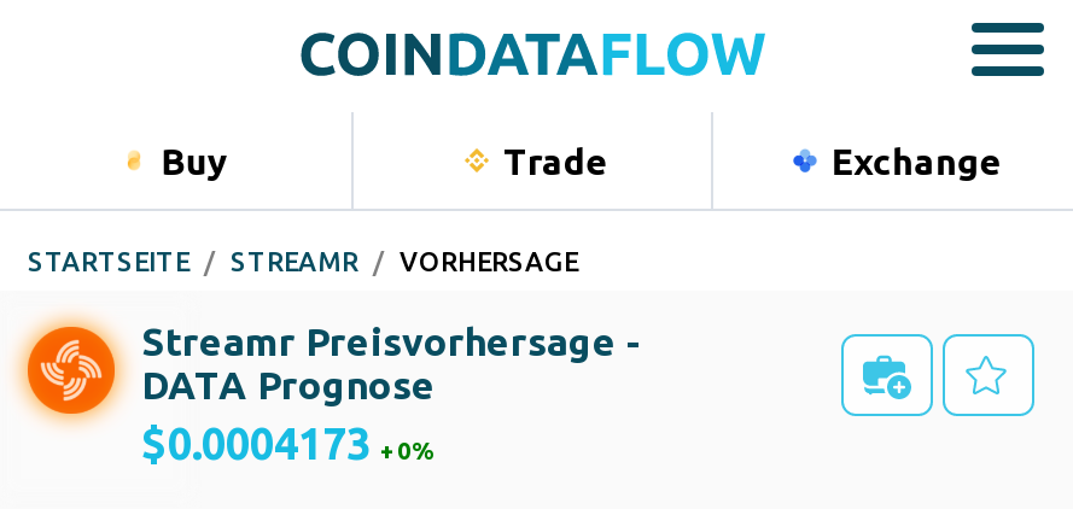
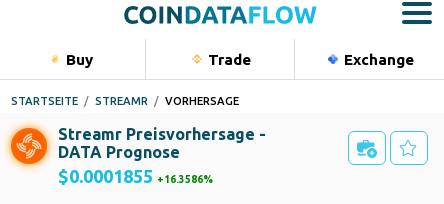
[141,419,380,467] $0.0004173 -> [58,166,157,186] $0.0001855
[397,438,436,464] 0% -> [164,174,213,185] 16.3586%

